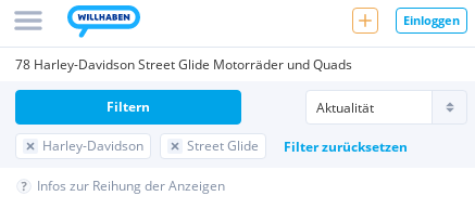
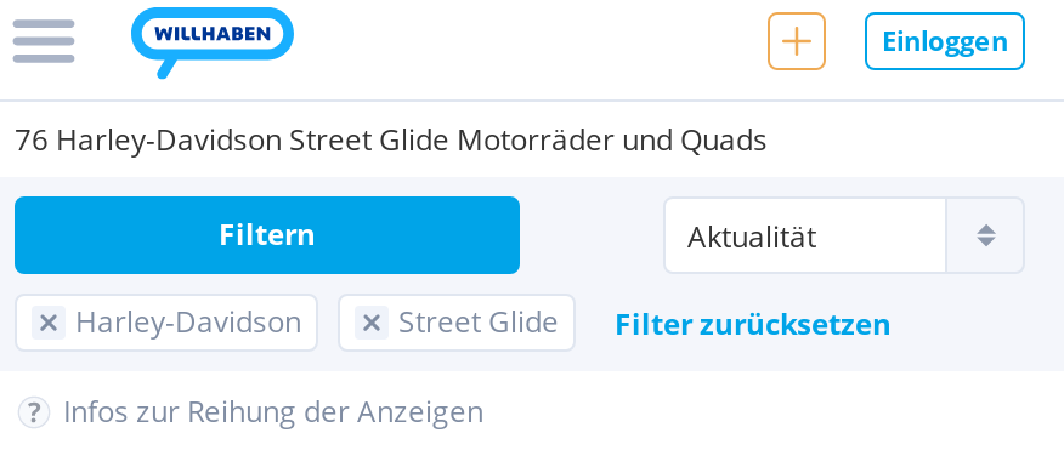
[15,55,352,74] 78 Harley-Davidson Street Glide Motorräder und Quads -> [15,119,768,160] 76 Harley-Davidson Street Glide Motorräder und Quads

